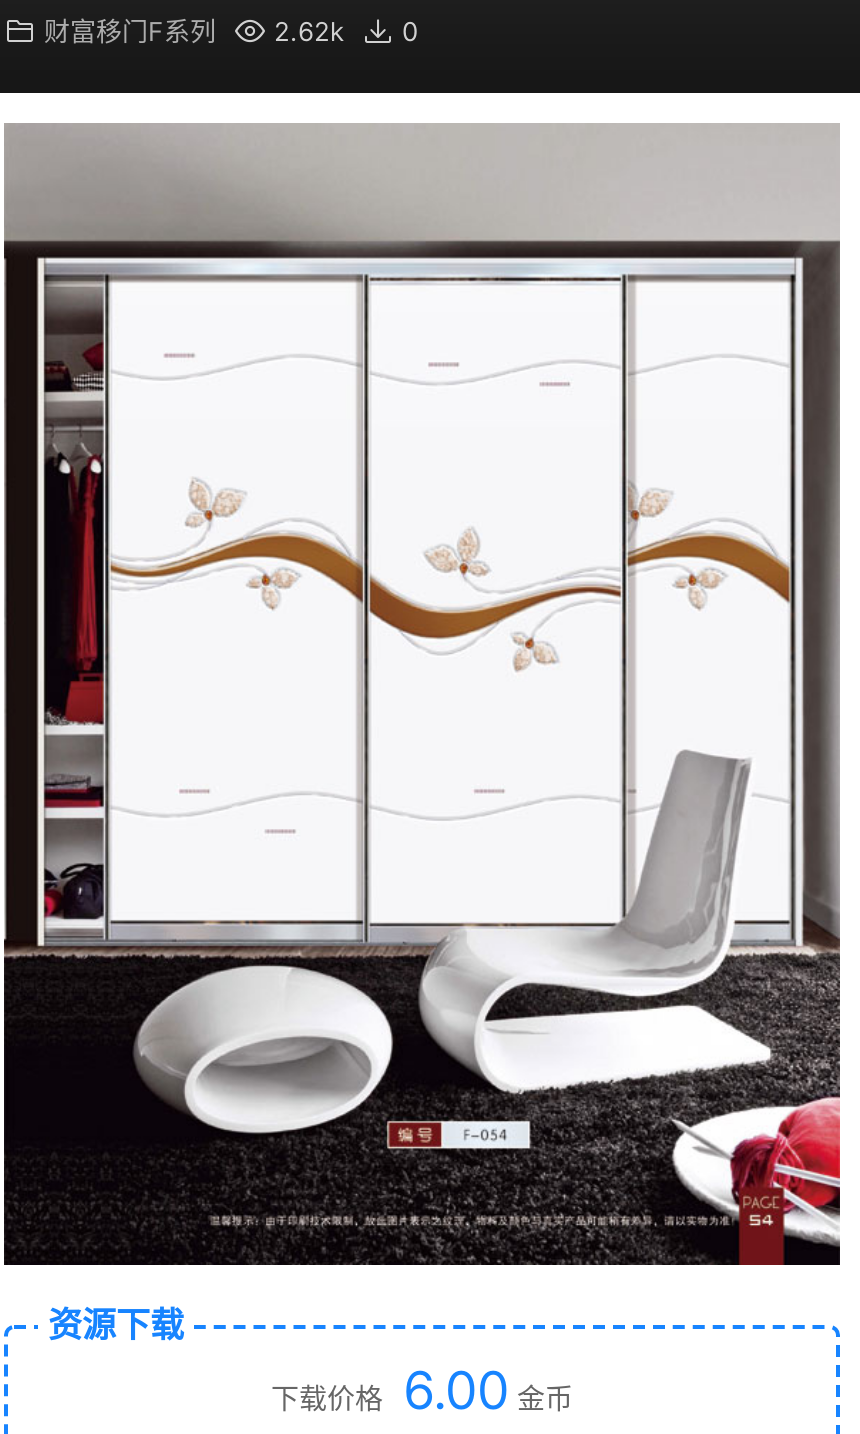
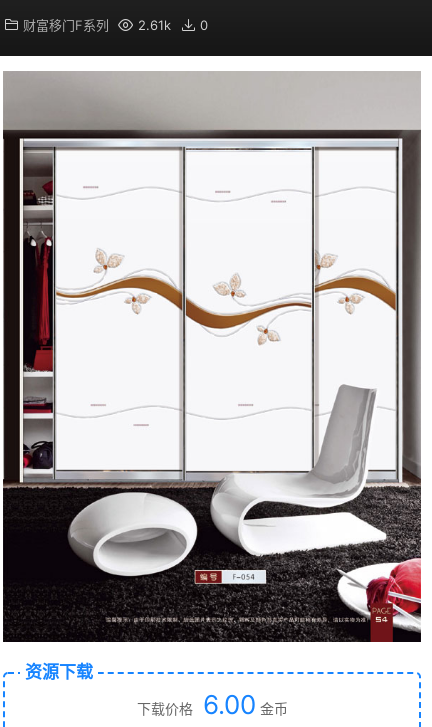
[44,15,418,47] 财富移门F系列 2.62k 0 -> [23,17,208,33] 财富移门F系列 2.61k 0

